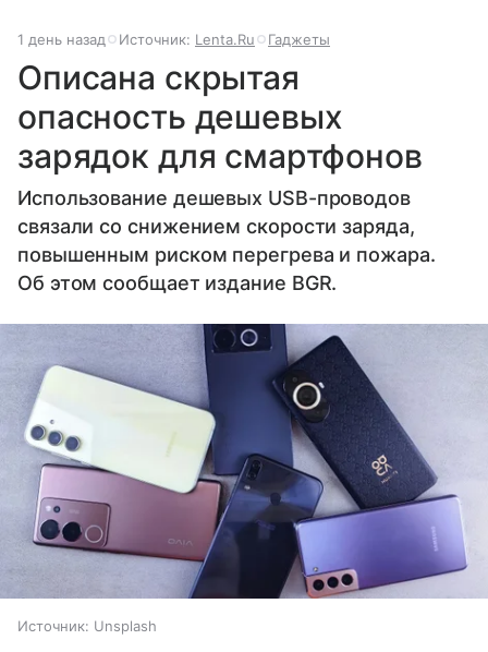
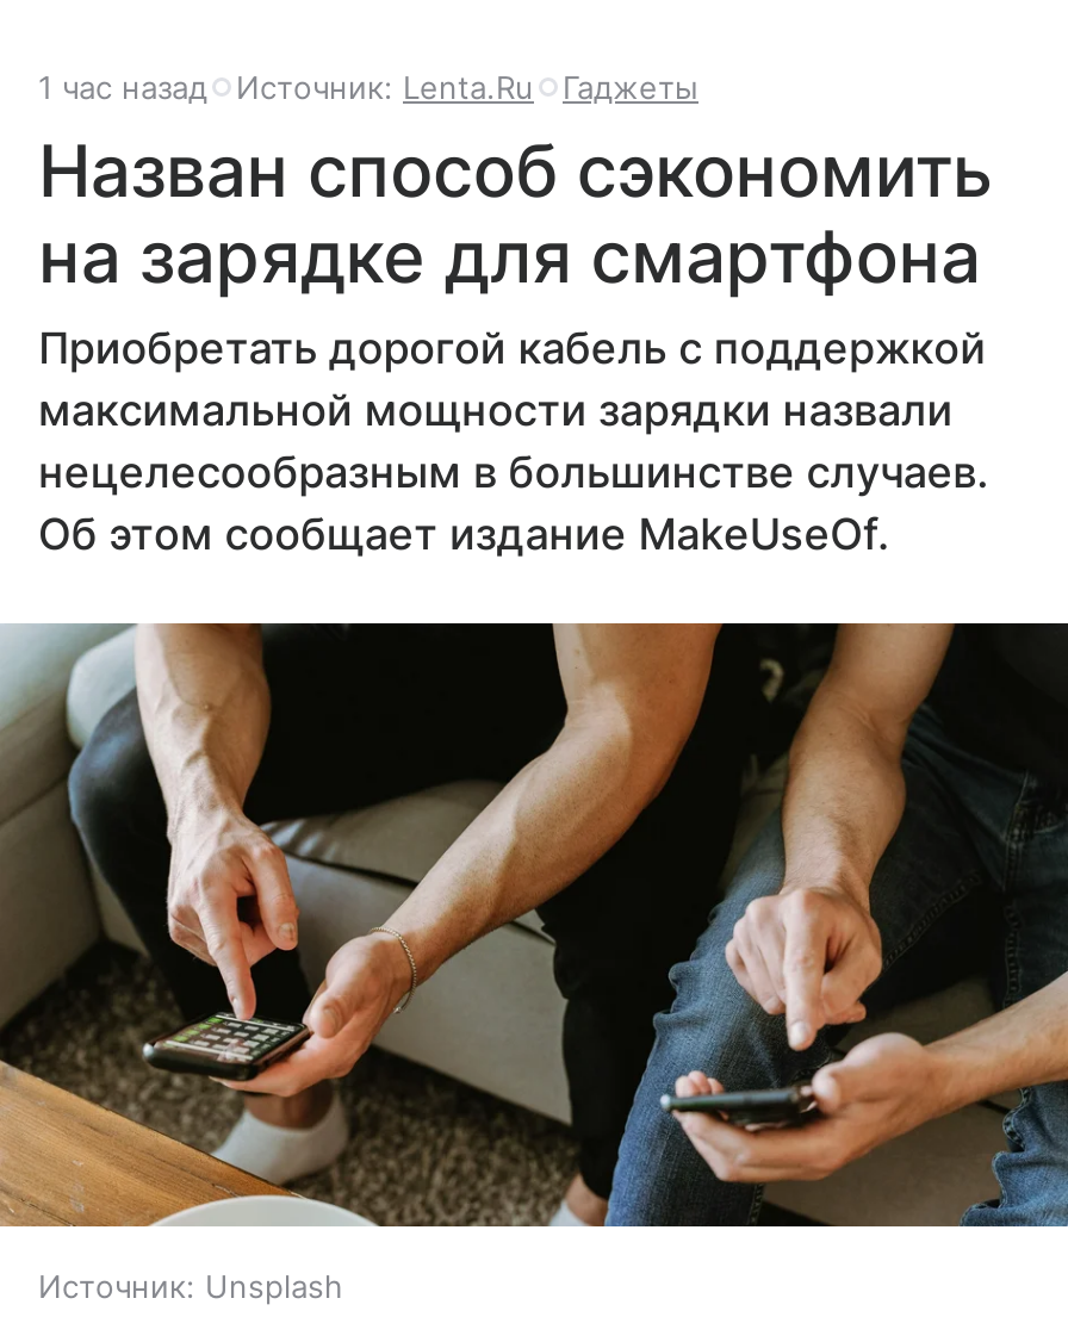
[17,30,330,48] 1 день назад Источник: Lenta.Ru Гаджеты -> [38,69,698,107] 1 час назад Источник: Lenta.Ru Гаджеты
[17,58,435,294] Описана скрытая | опасность дешевых | зарядок для смартфонов | Использование дешевых USB-проводов | связали со снижением скорости заряда, | повышенным риском перегрева и пожара. | Об этом сообщает издание BGR. -> [38,128,993,560] Назван способ сэкономить | на зарядке для смартфона | Приобретать дорогой кабель с поддержкой | максимальной мощности зарядки назвали | нецелесообразным в большинстве случаев. | Об этом сообщает издание MakeUseOf.
[3,323,485,600] [image] -> [7,620,1061,1228] [image]

